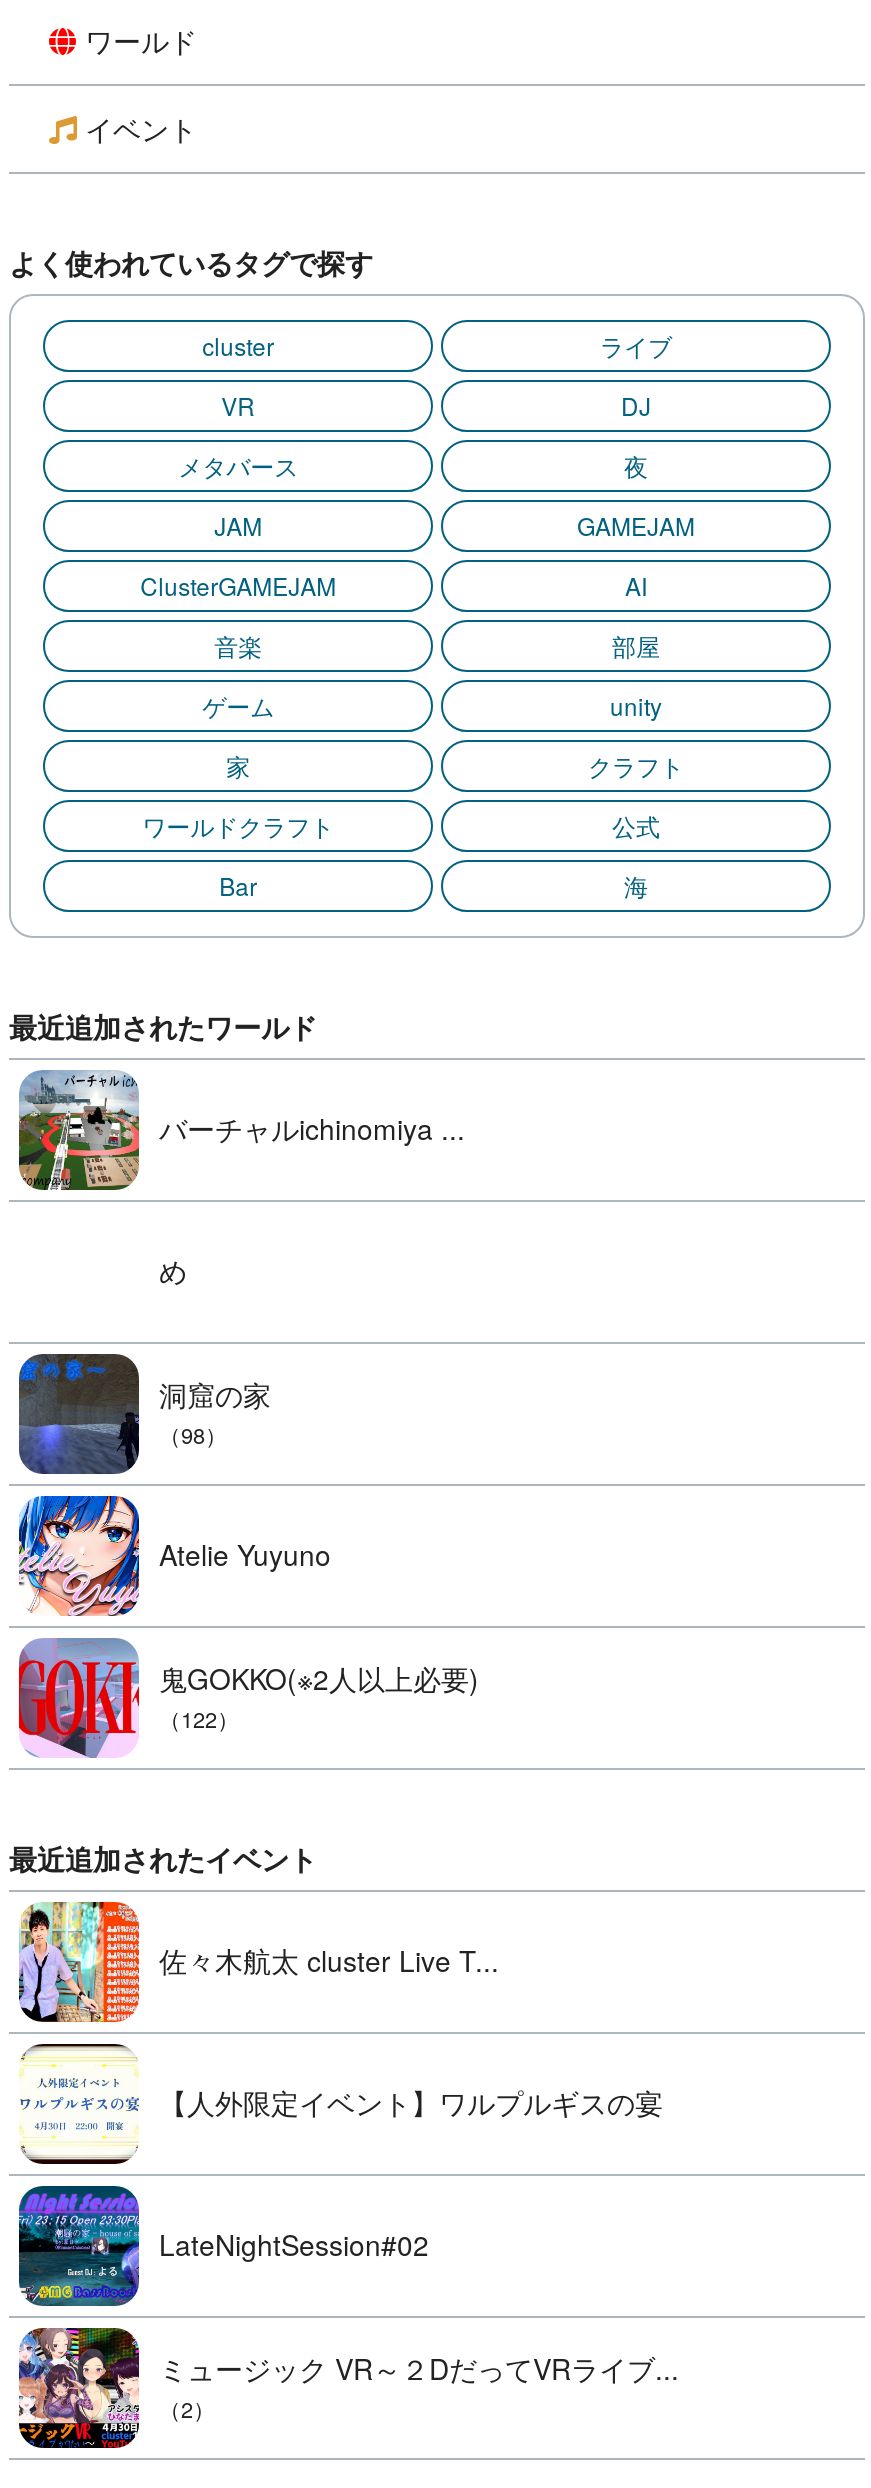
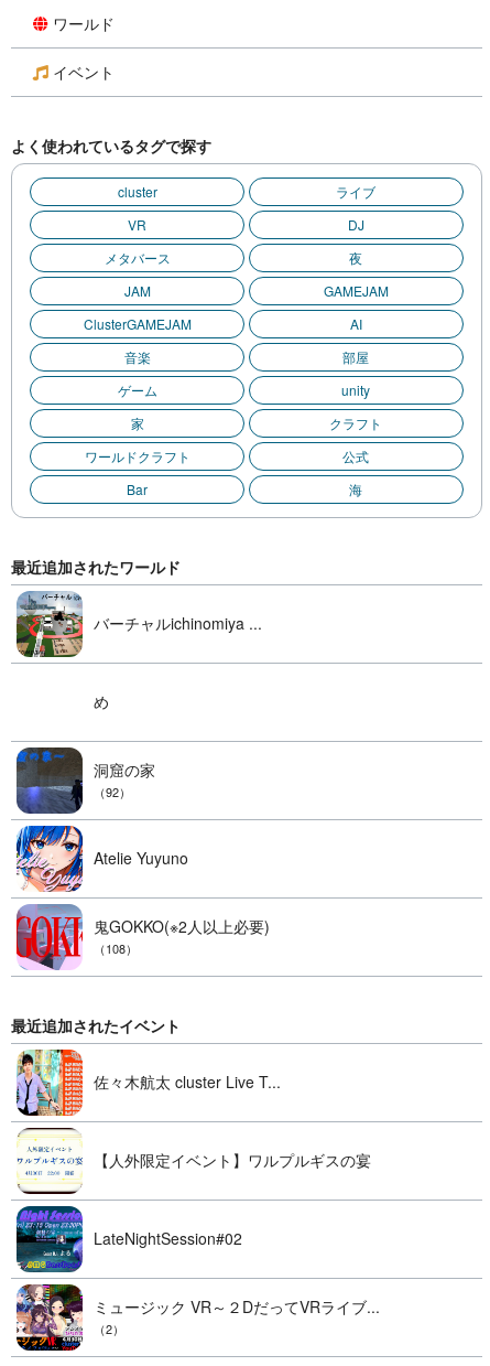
[159,1418,227,1450] （98） -> [94,783,131,800] （92）
[159,1702,239,1734] （122） -> [94,939,138,957] （108）

